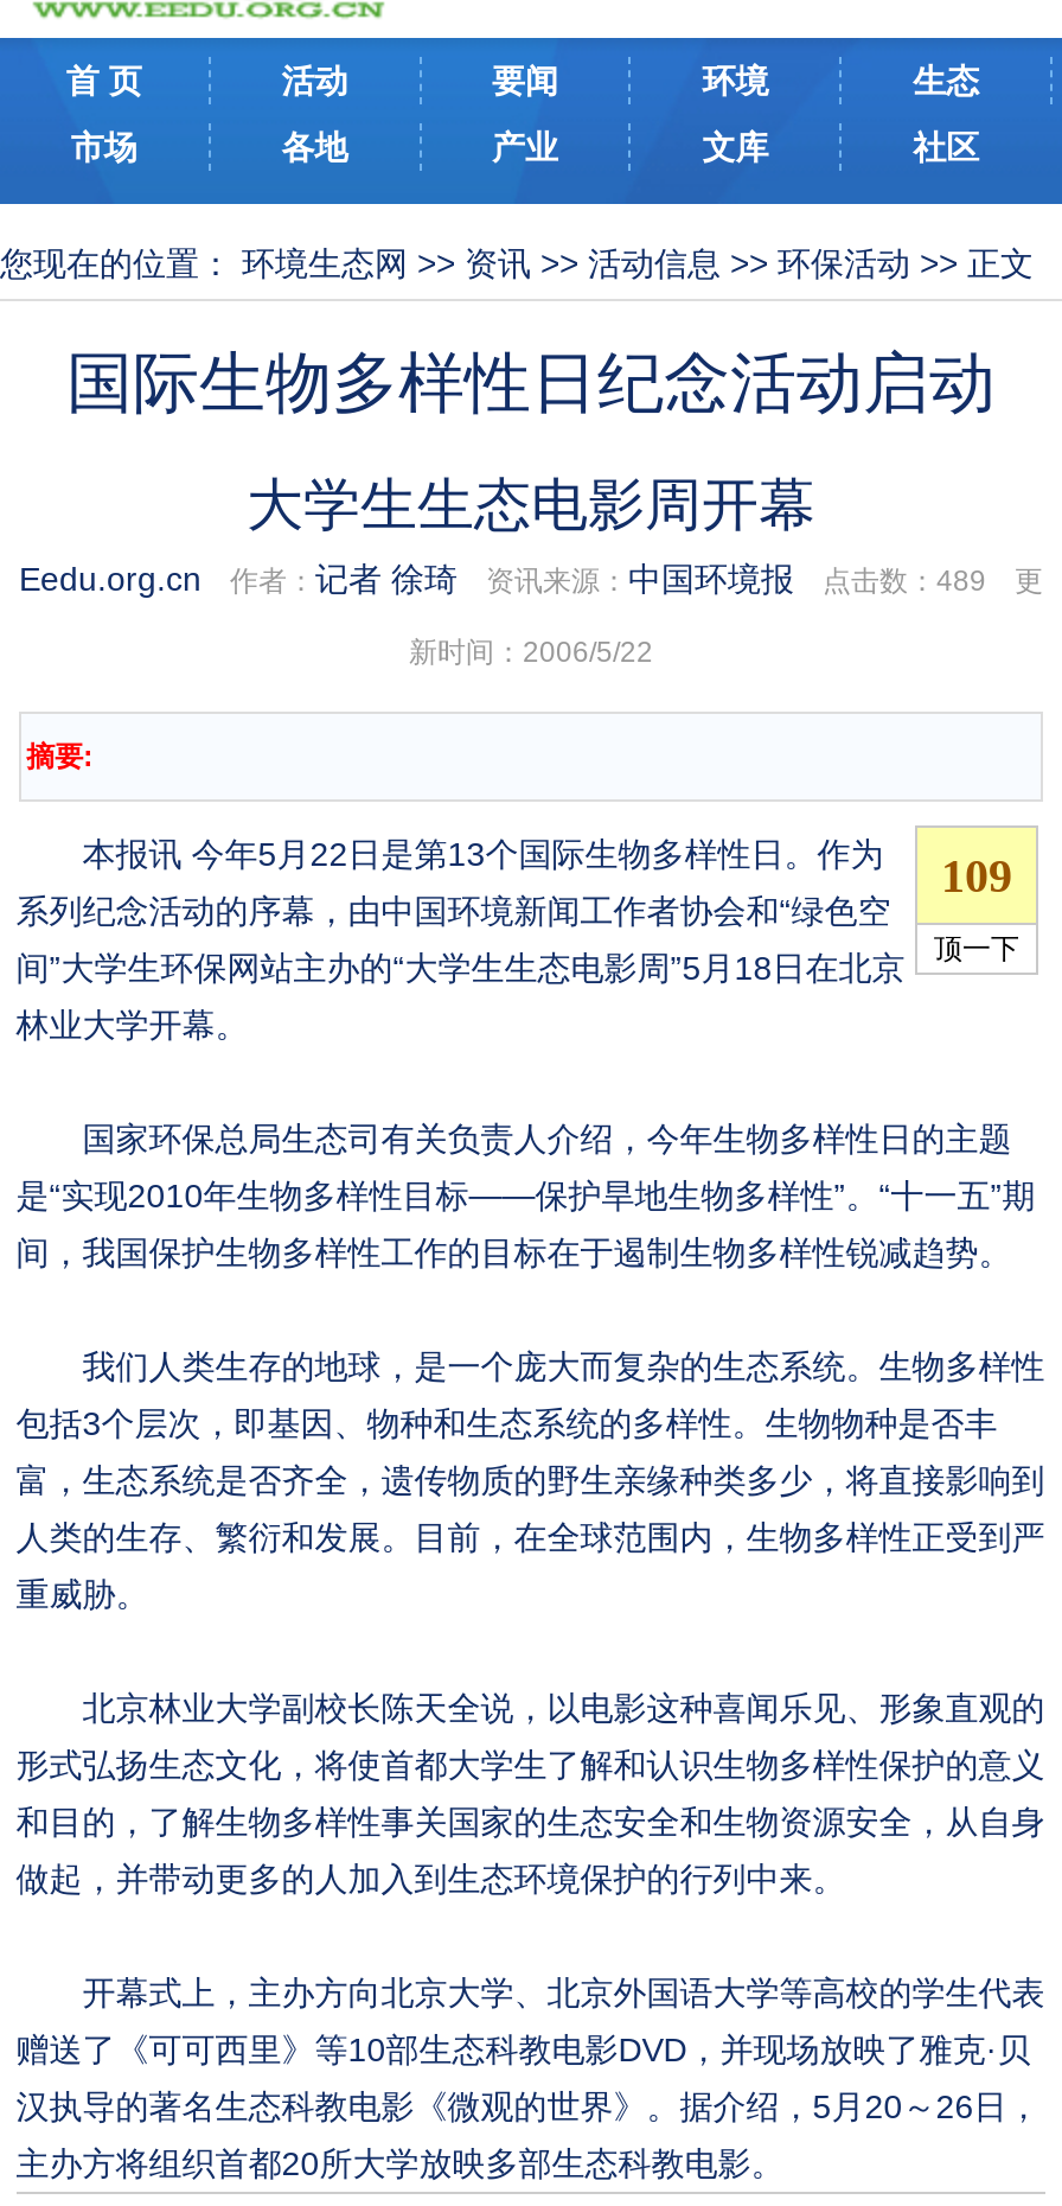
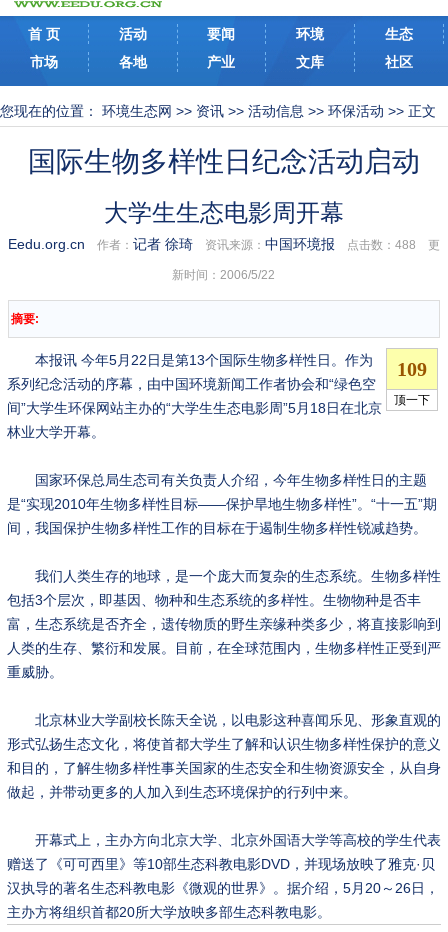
[19,560,1043,598] Eedu.org.cn作者：记者 徐琦资讯来源：中国环境报点击数：489 更 -> [8,236,440,252] Eedu.org.cn作者：记者 徐琦资讯来源：中国环境报点击数：488 更

